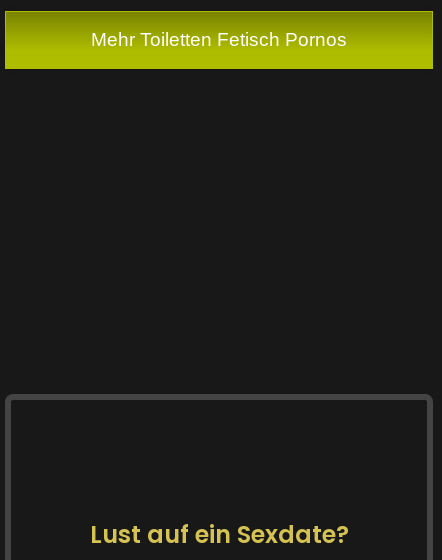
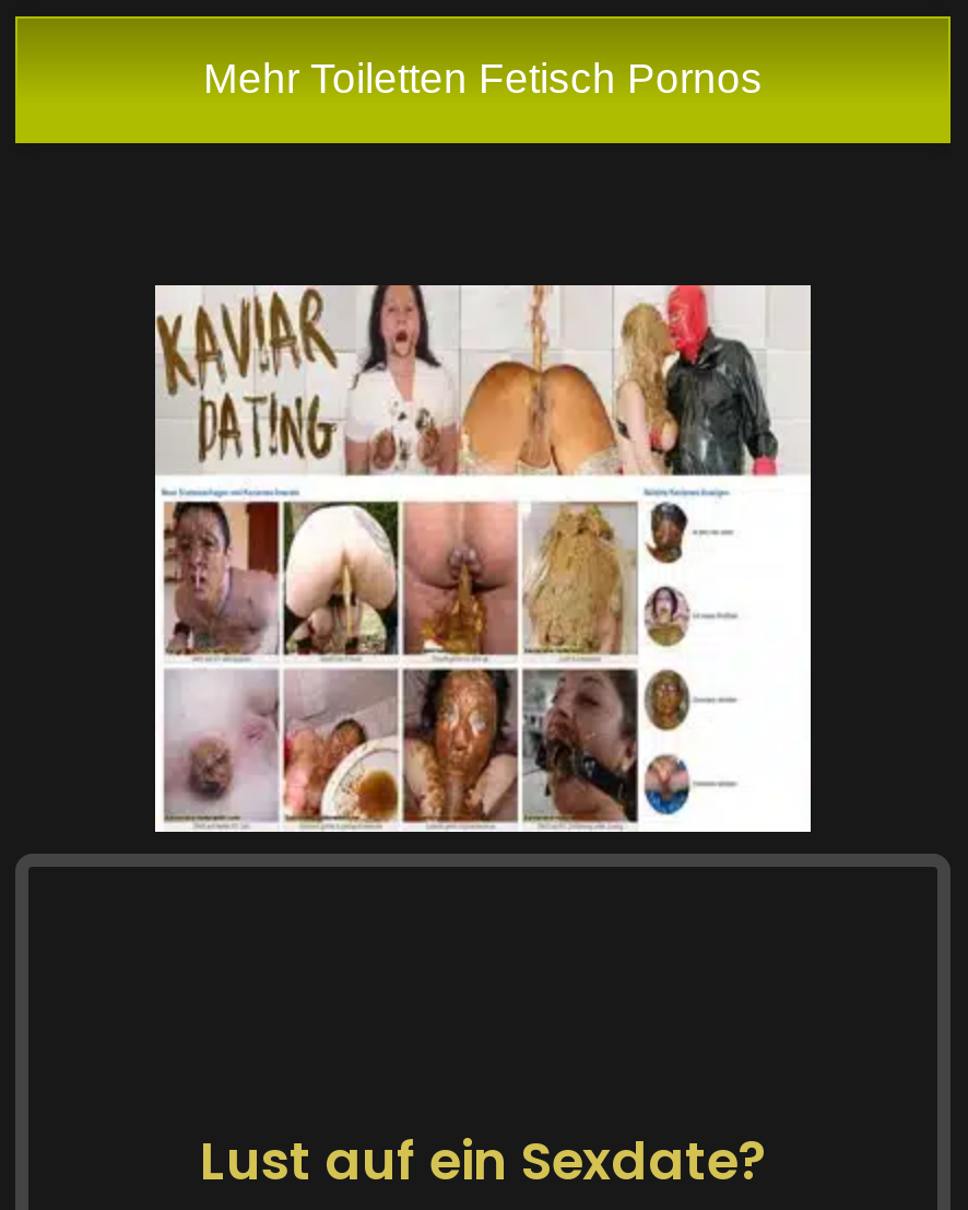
none -> [153,283,813,834] [image]

